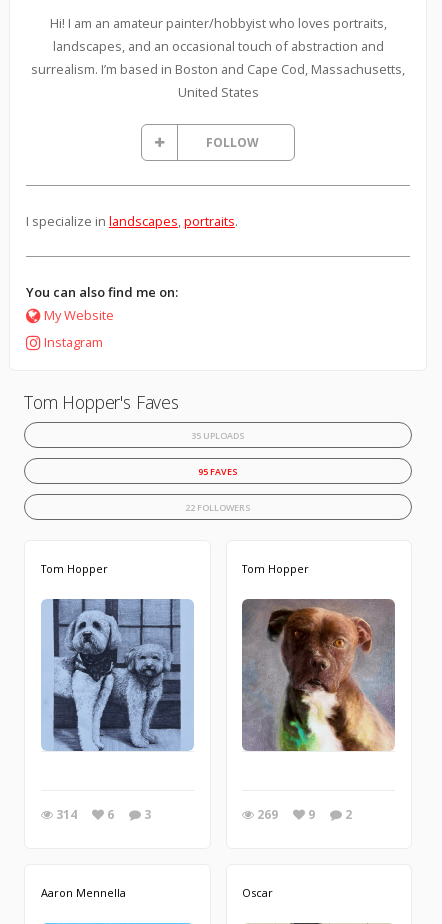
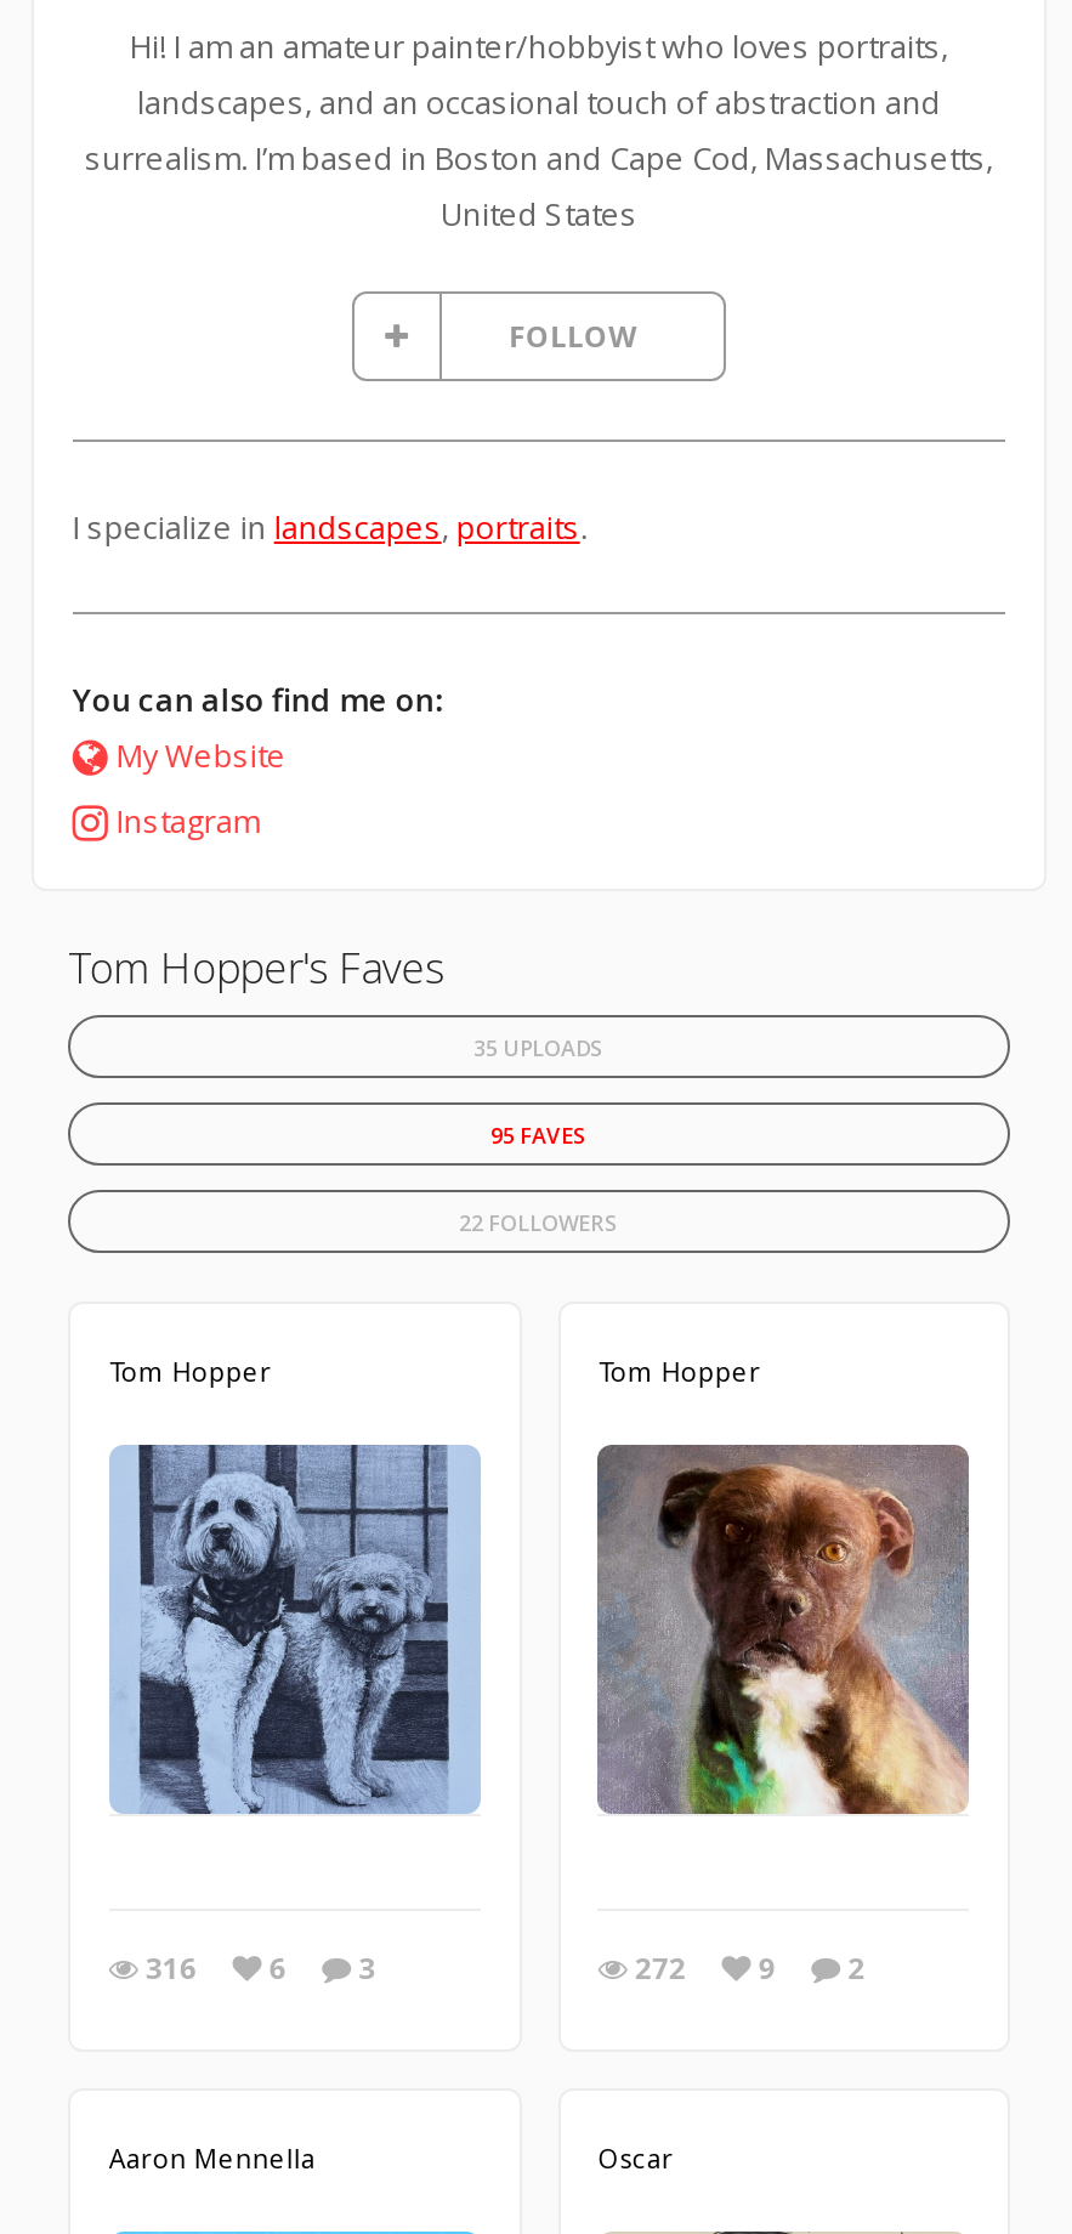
[53,806,151,823] 314 6 3 -> [138,1948,375,1989] 316 6 3
[254,806,352,823] 269 9 2 -> [627,1948,865,1989] 272 9 2

